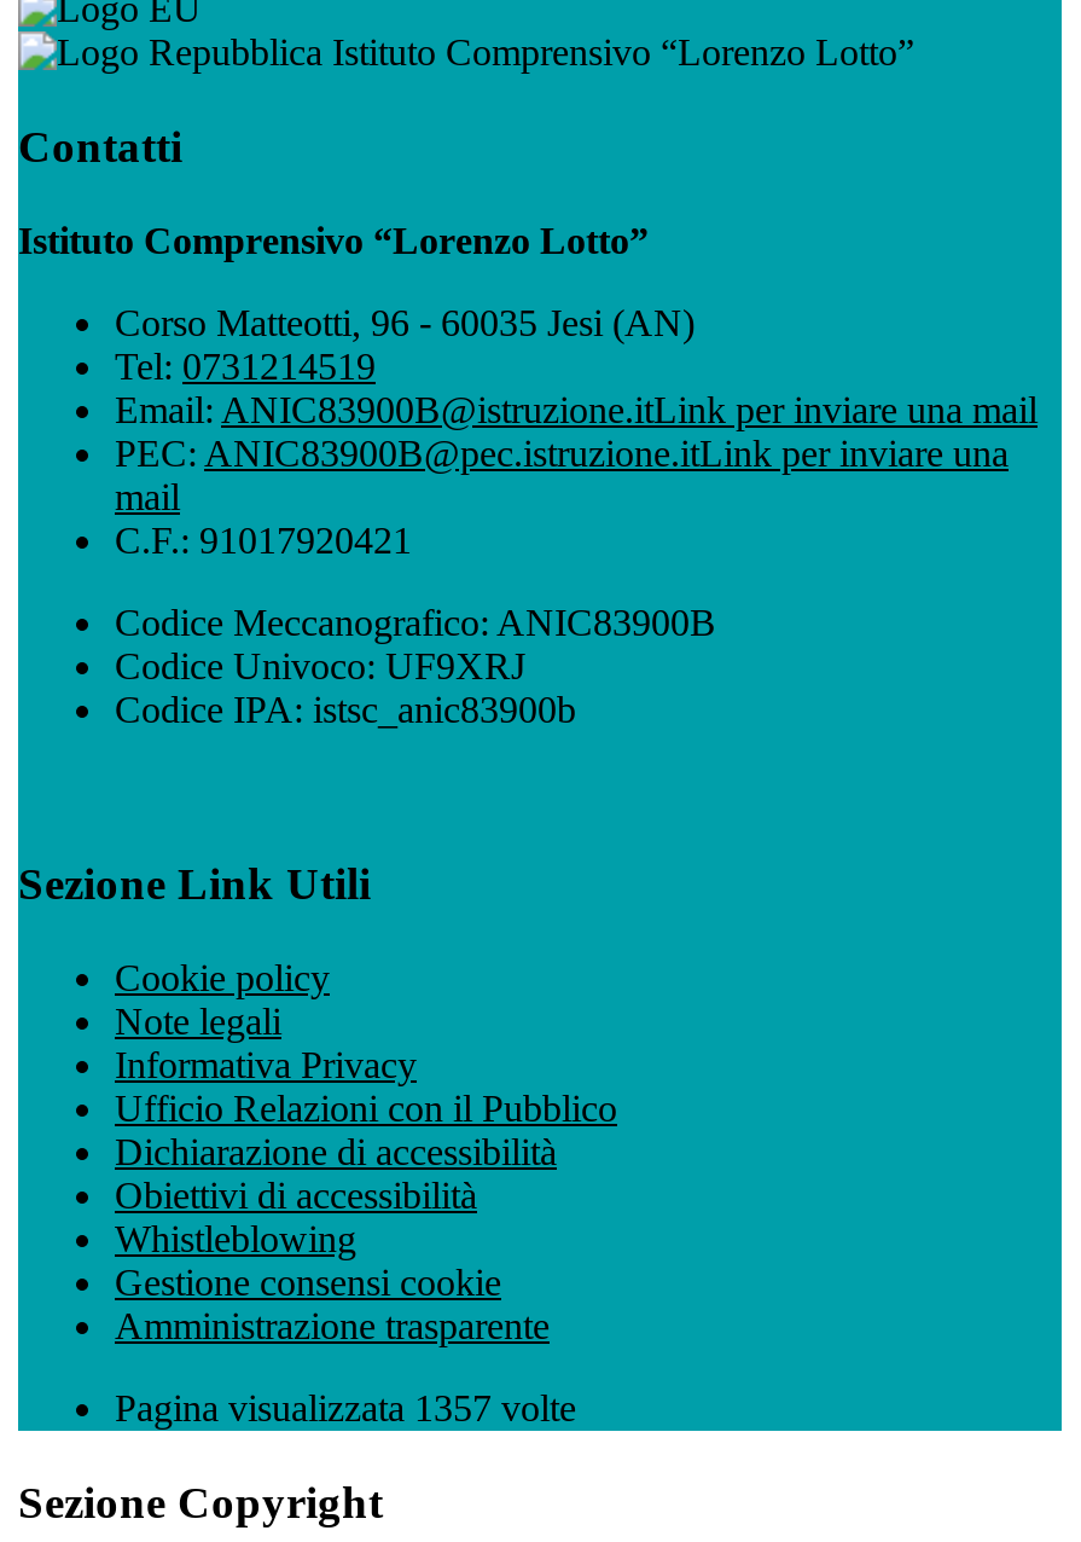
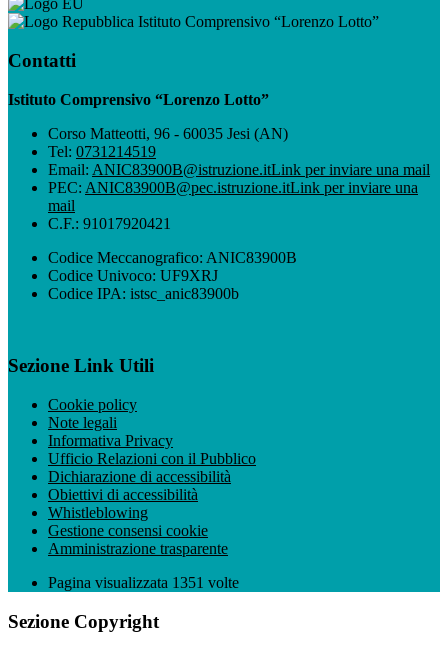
[115,1387,576,1428] Pagina visualizzata 1357 volte -> [48,574,239,591] Pagina visualizzata 1351 volte

